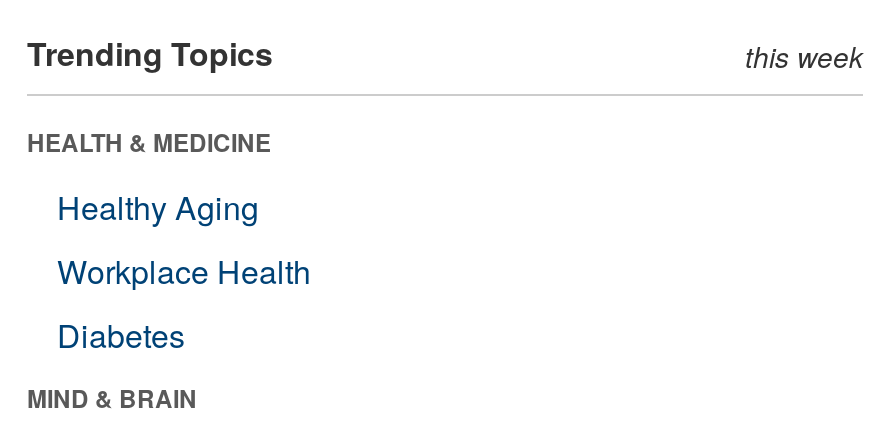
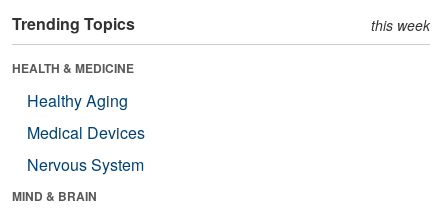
[57,247,311,357] Workplace Health | Diabetes -> [27,121,145,176] Medical Devices | Nervous System

